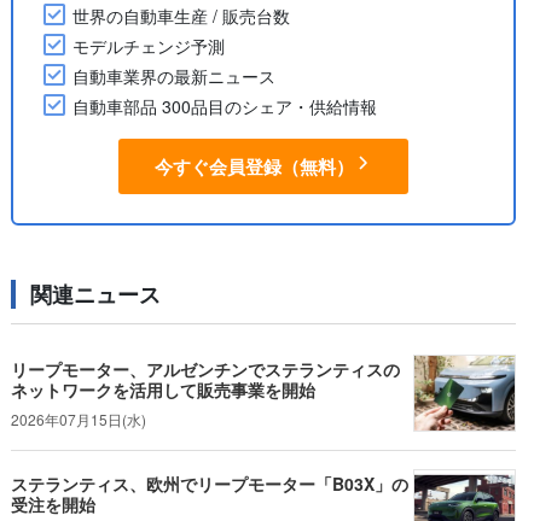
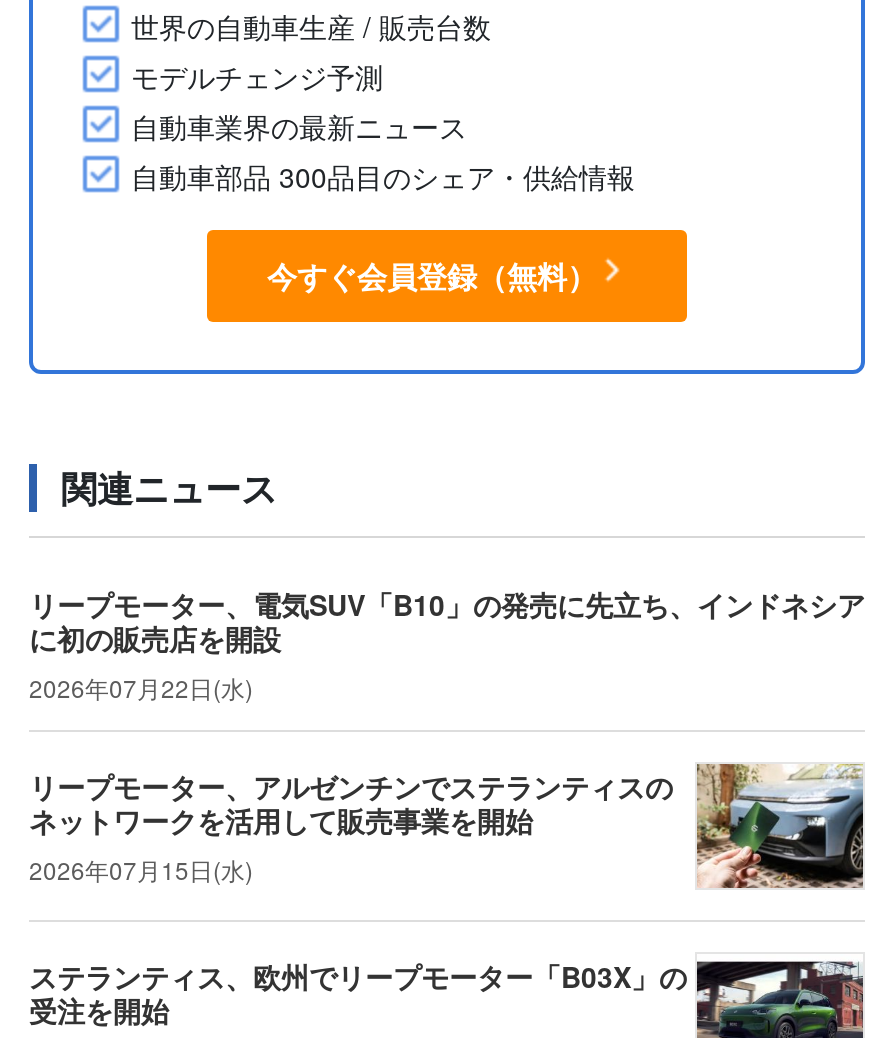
none -> [29,584,865,704] リープモーター、電気SUV「B10」の発売に先立ち、インドネシア | に初の販売店を開設 | 2026年07月22日(水)

